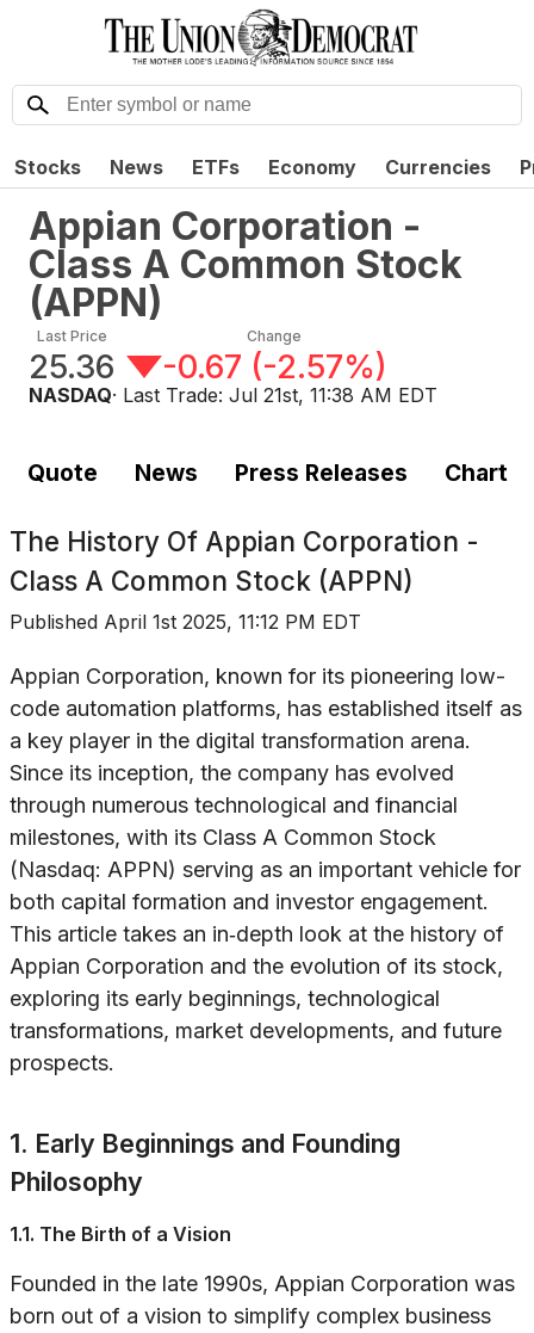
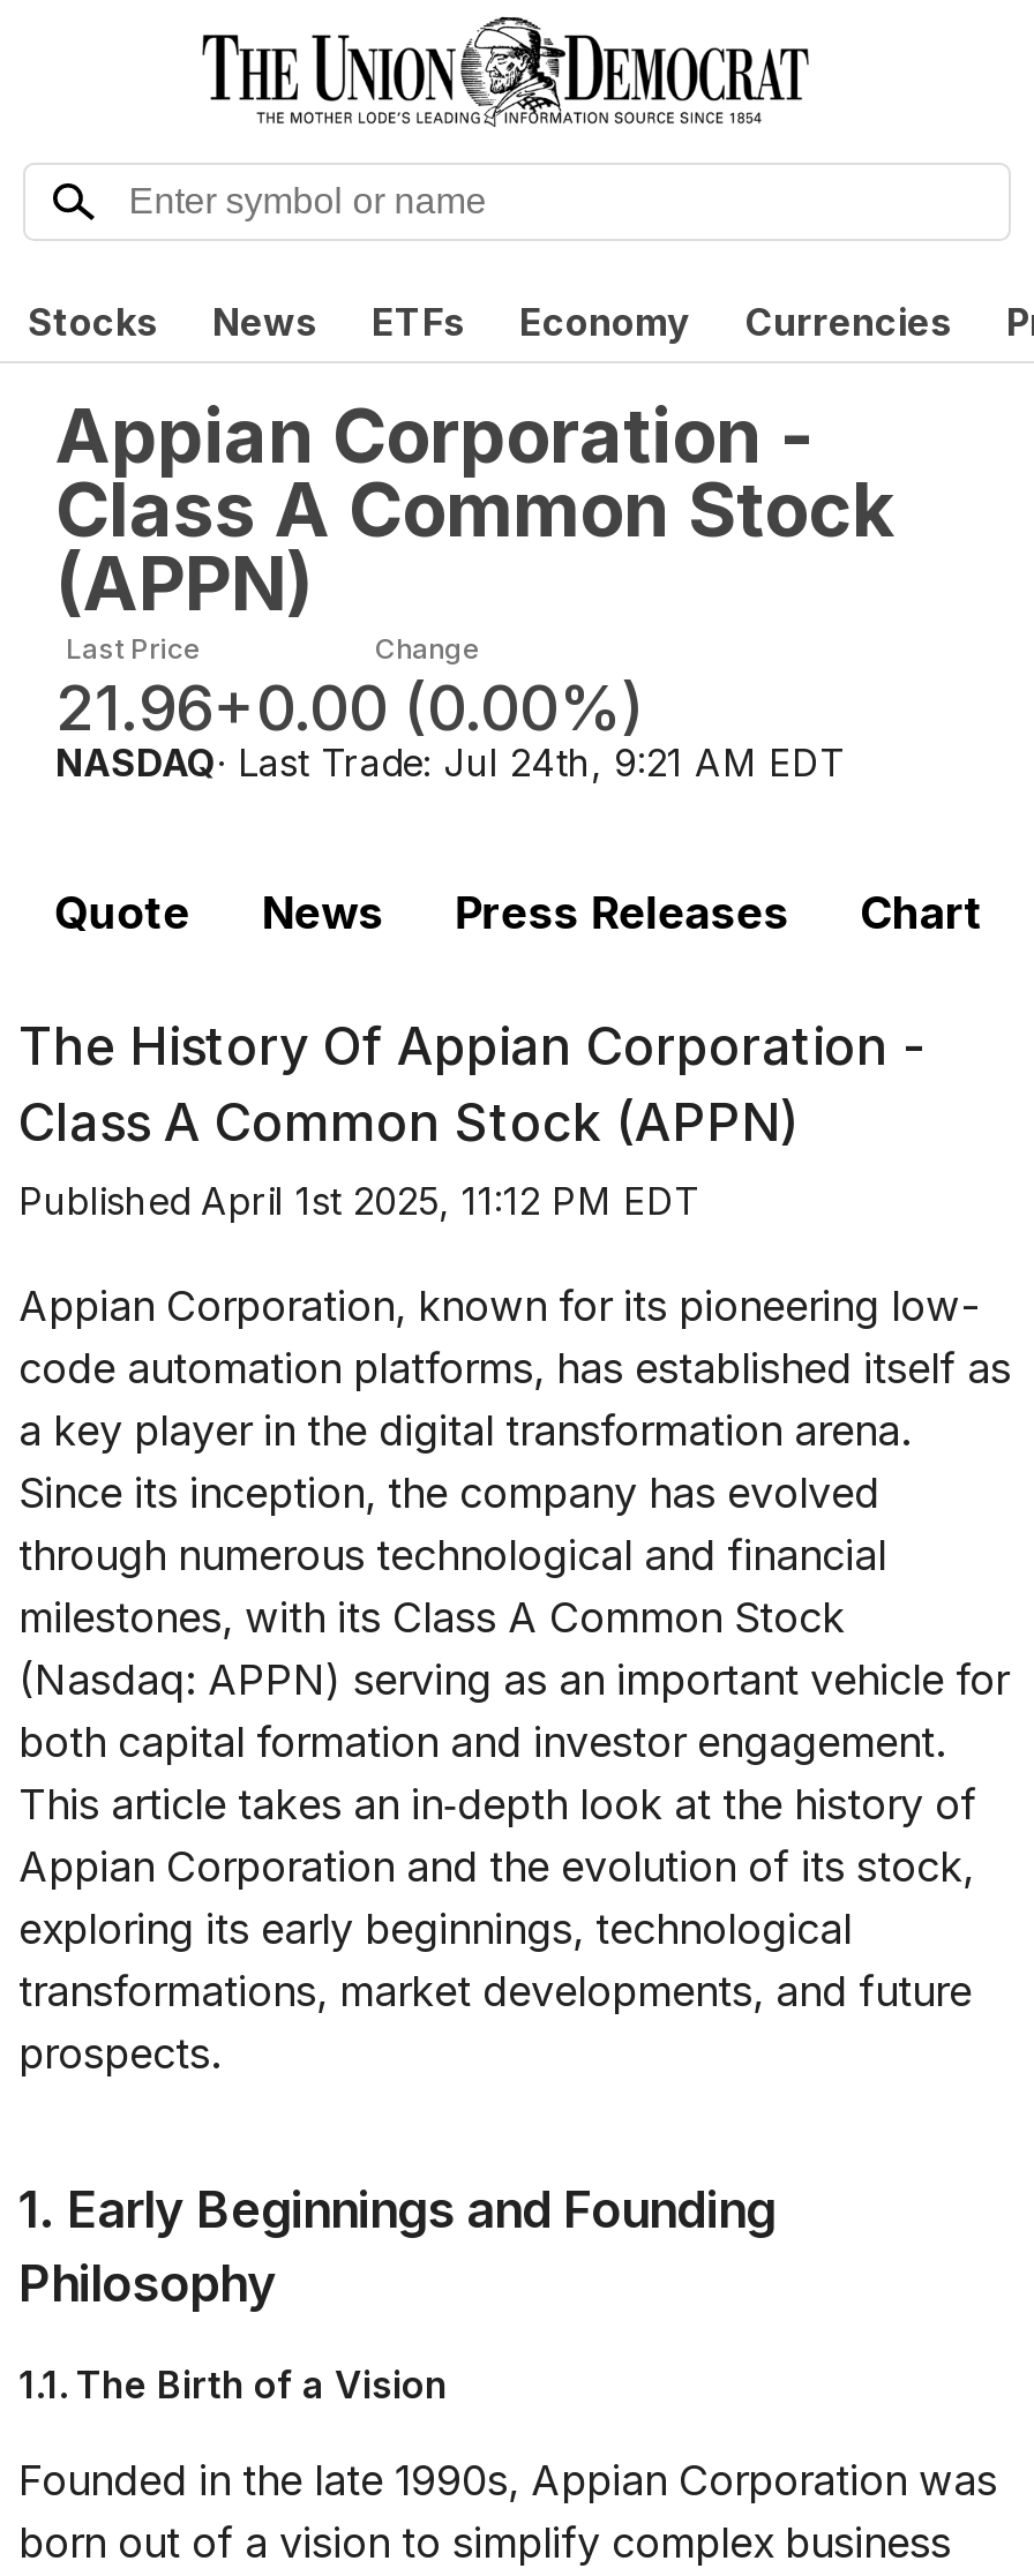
[29,347,114,386] 25.36 -> [55,669,212,745] 21.96
[162,347,387,386] -0.67 (-2.57%) -> [212,669,644,745] +0.00 (0.00%)
[29,383,437,406] NASDAQ · Last Trade: Jul 21st, 11:38 AM EDT -> [55,739,845,785] NASDAQ · Last Trade: Jul 24th, 9:21 AM EDT

